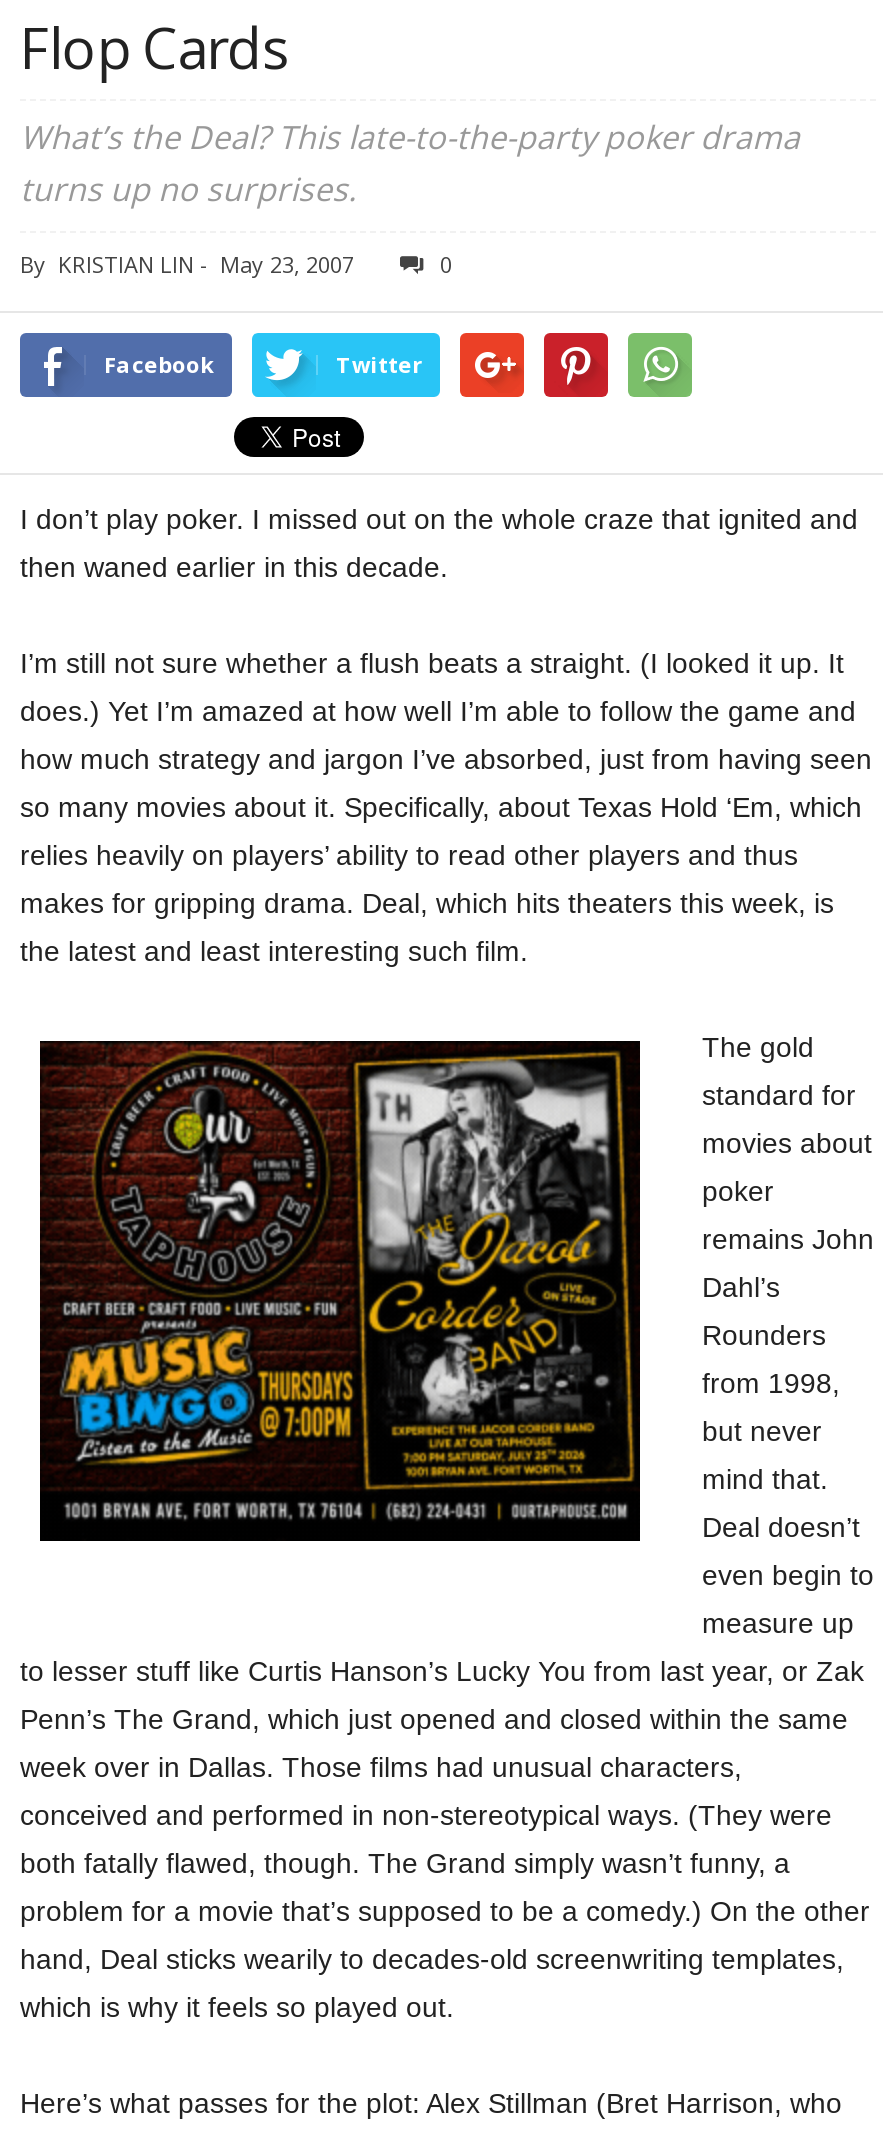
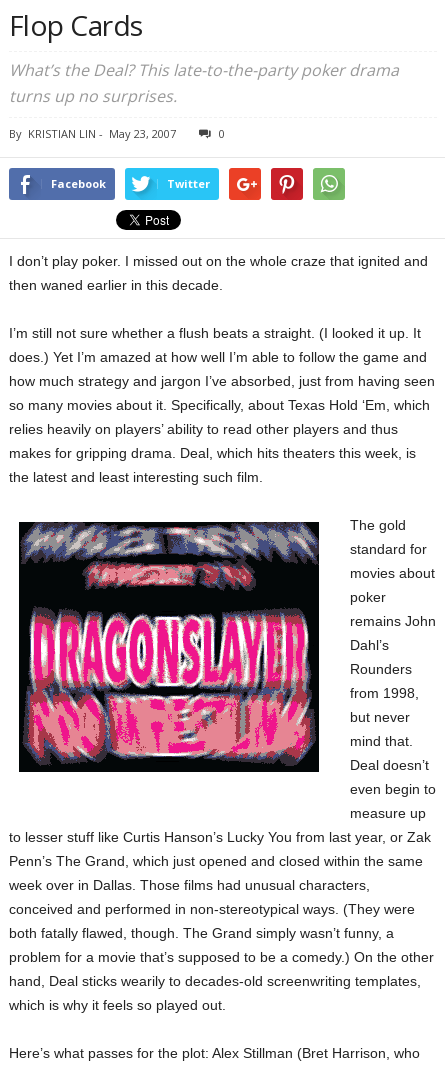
[42,1041,638,1527] [image] -> [20,522,319,766] [image]

